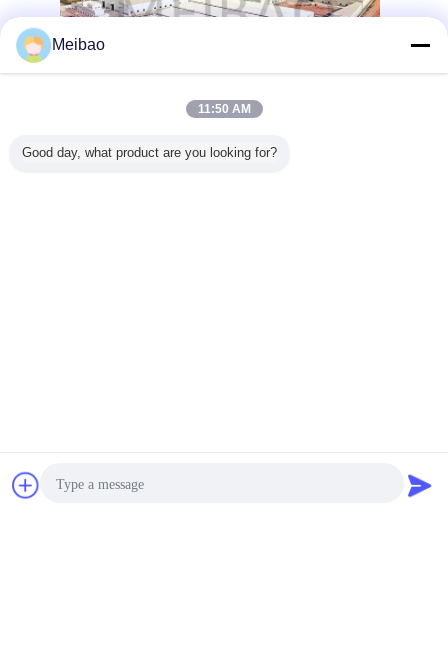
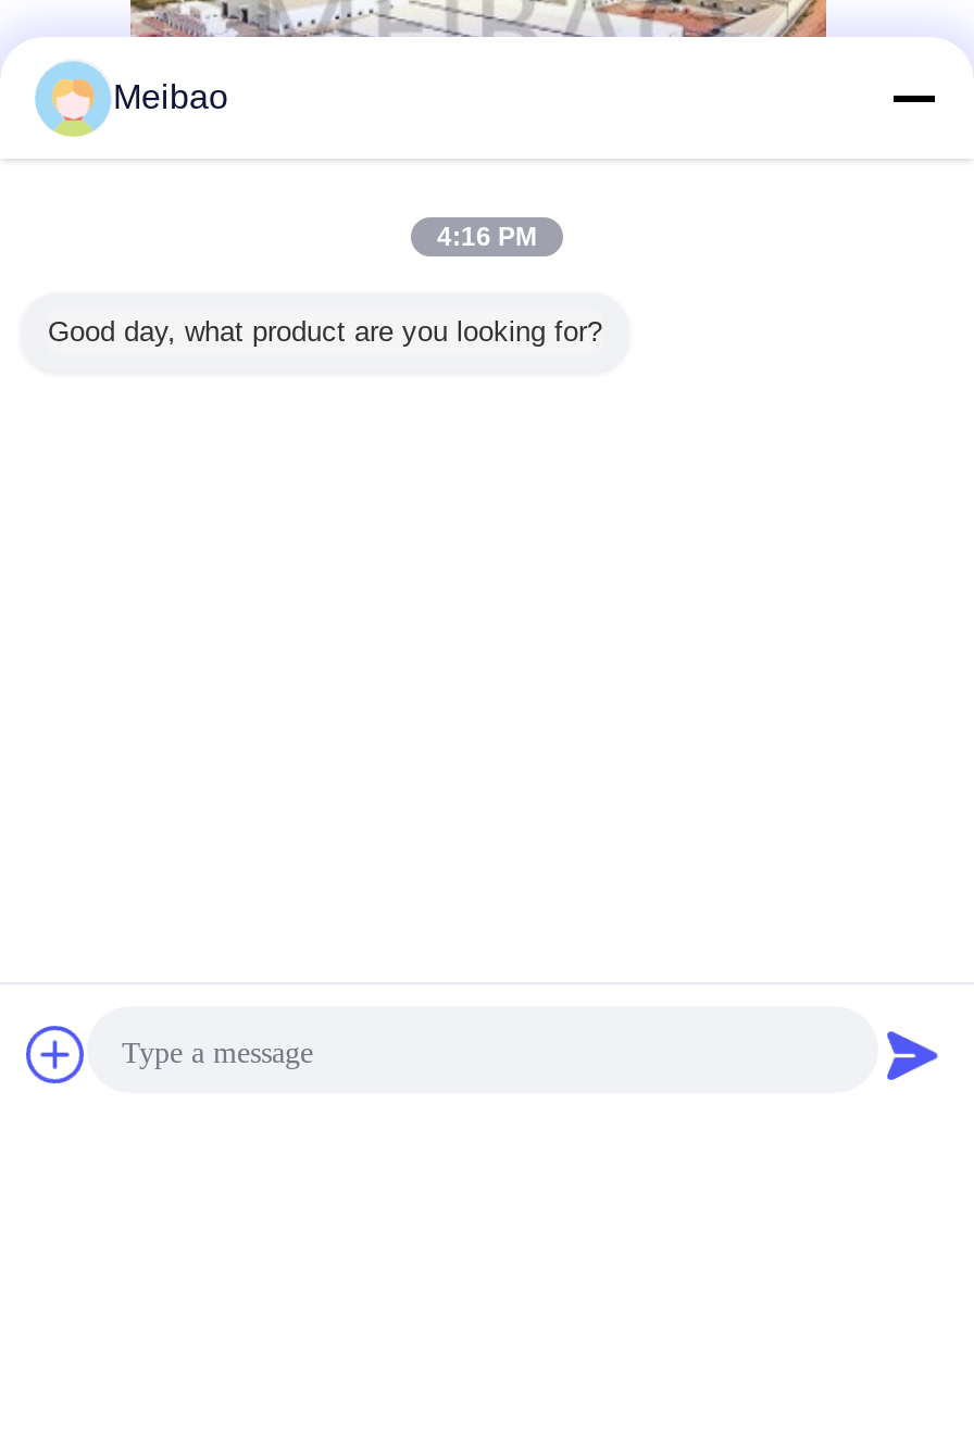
[197,102,250,116] 11:50 AM -> [437,222,537,252] 4:16 PM

